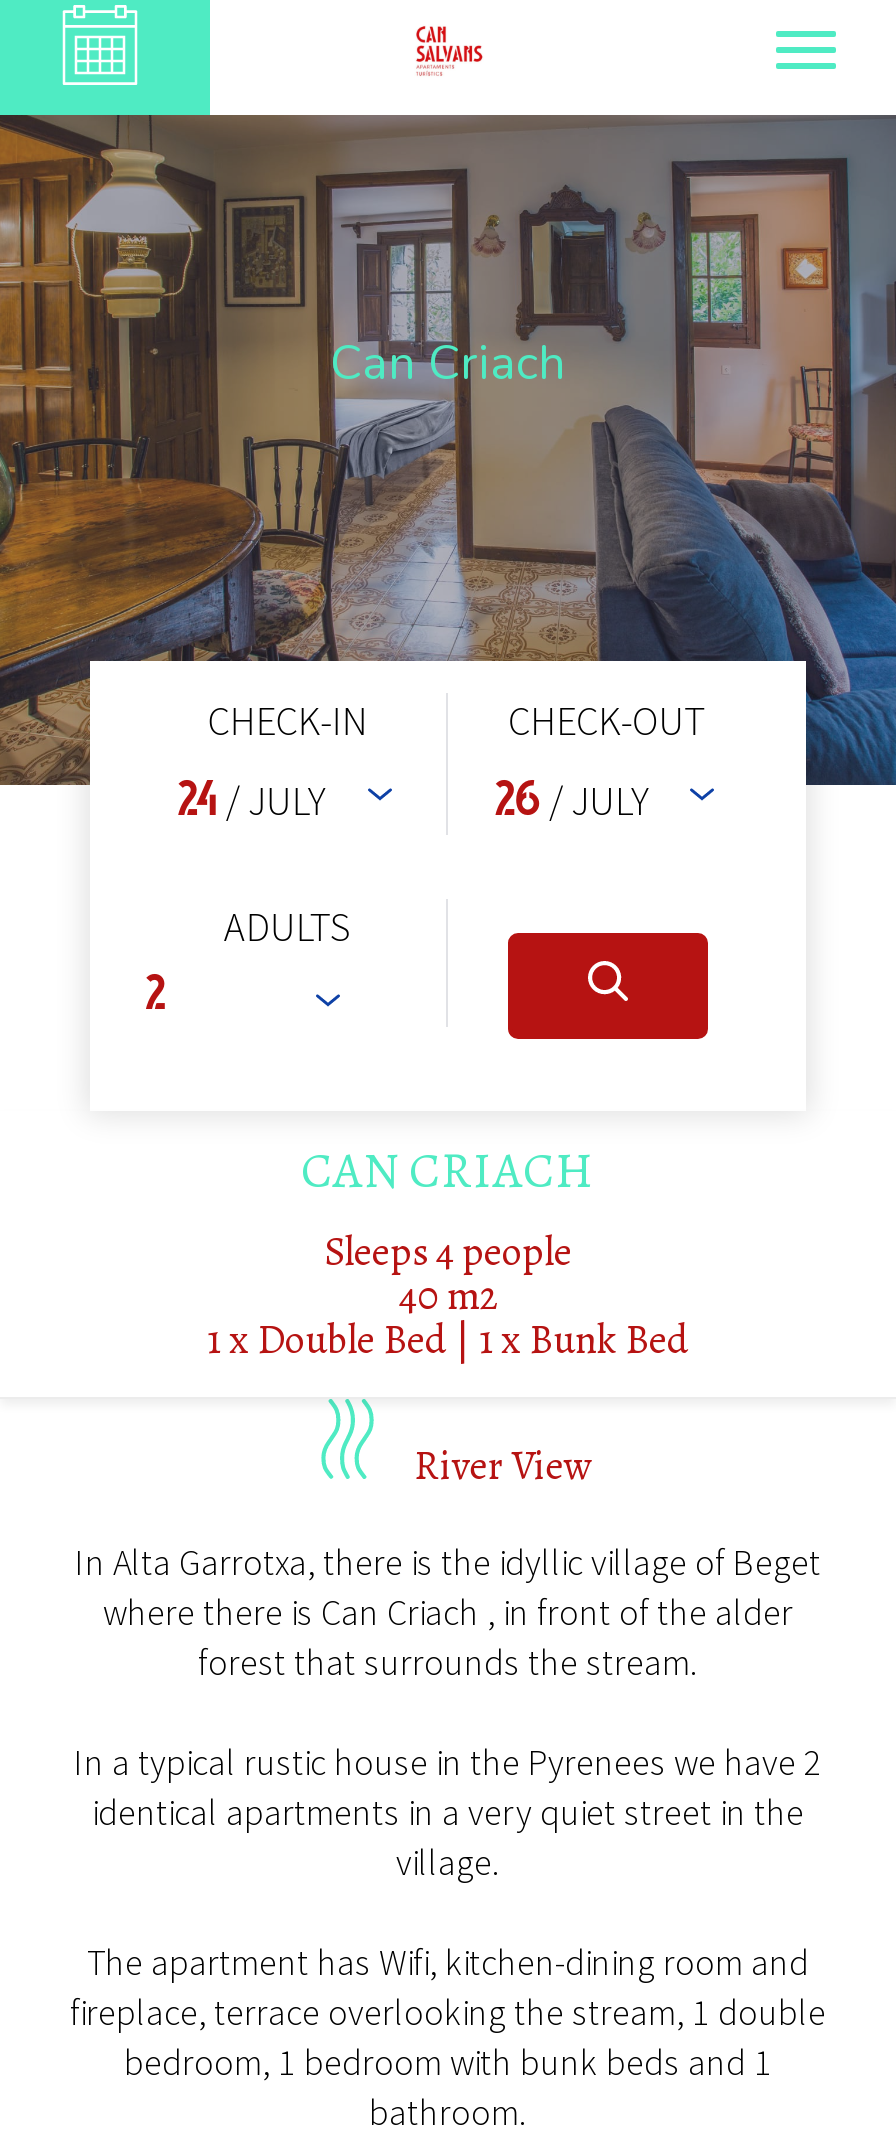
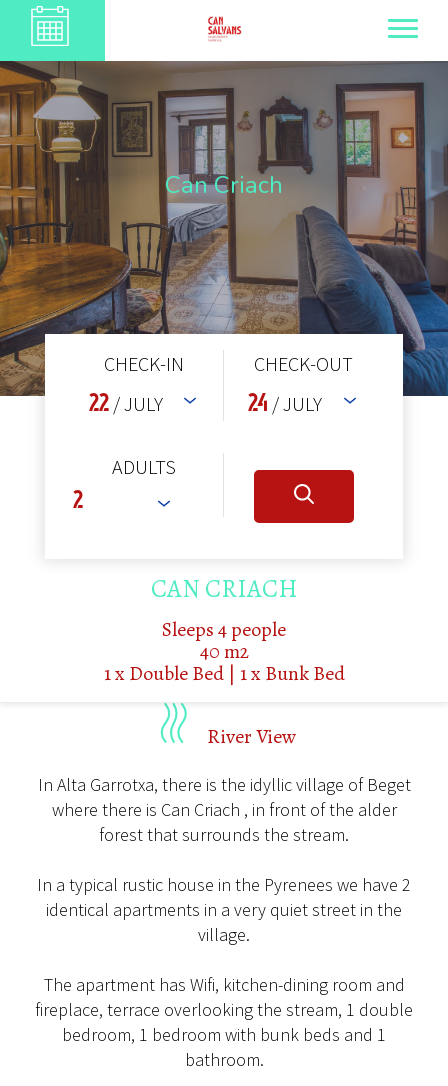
[178,775,326,825] 24 / JULY -> [89,391,163,416] 22 / JULY
[495,775,649,825] 26 / JULY -> [248,391,322,416] 24 / JULY

